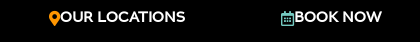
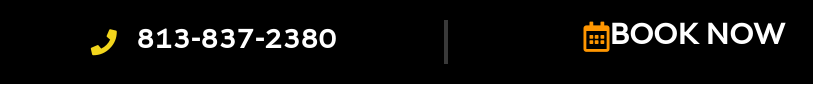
[60,11,185,25] OUR LOCATIONS -> [137,28,337,54] 813-837-2380

